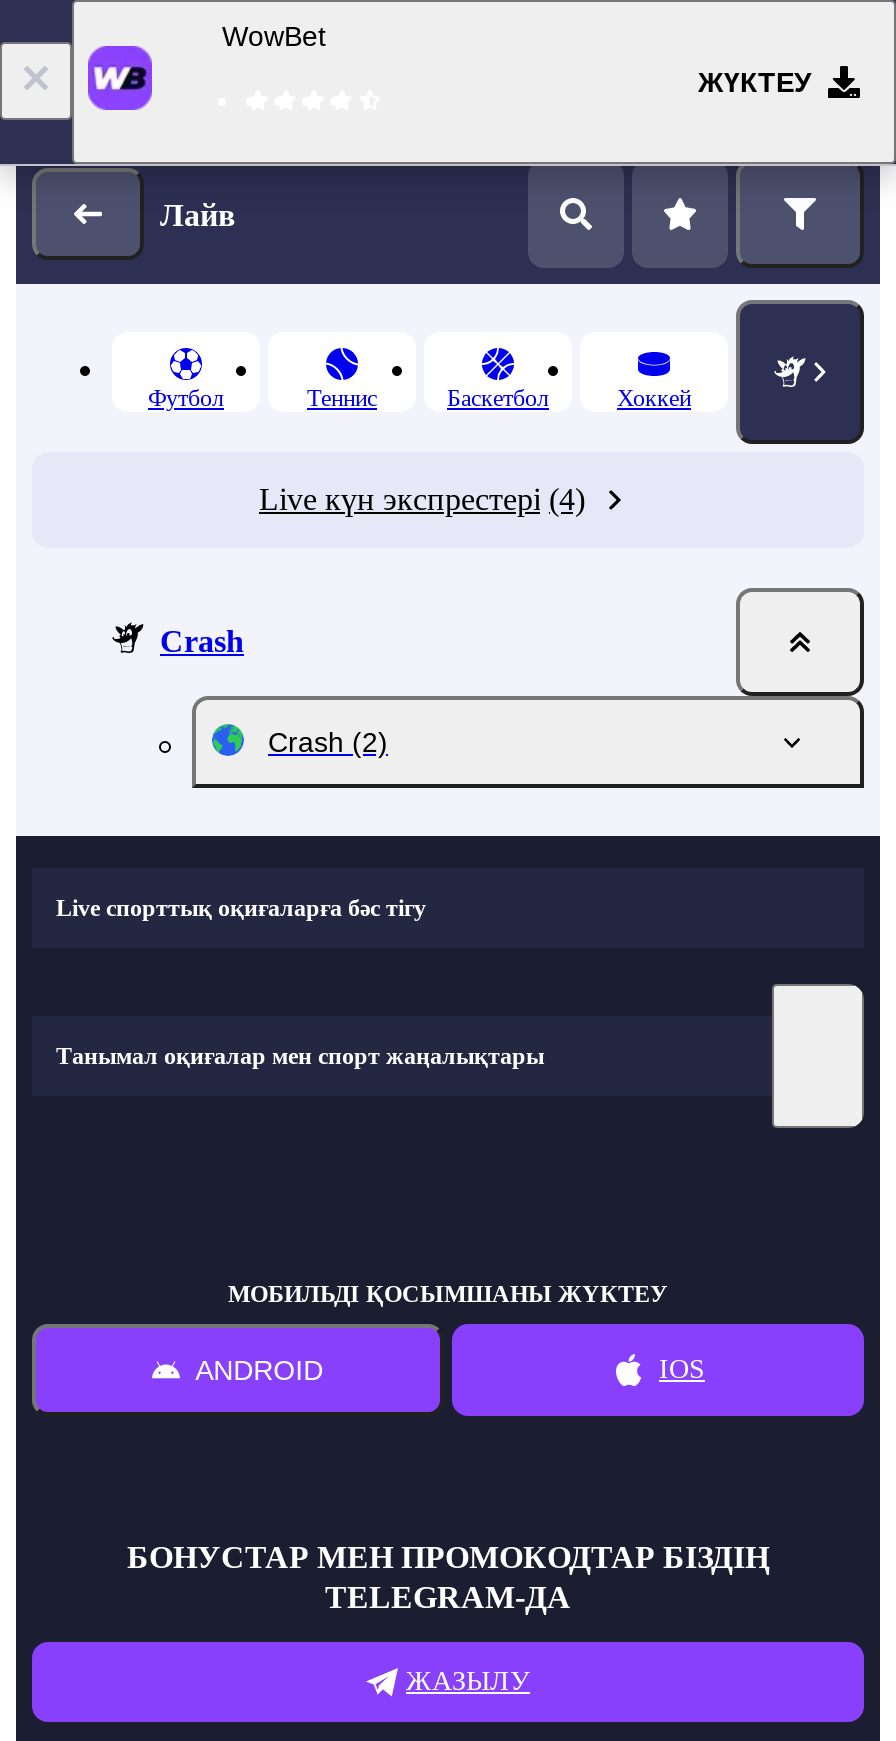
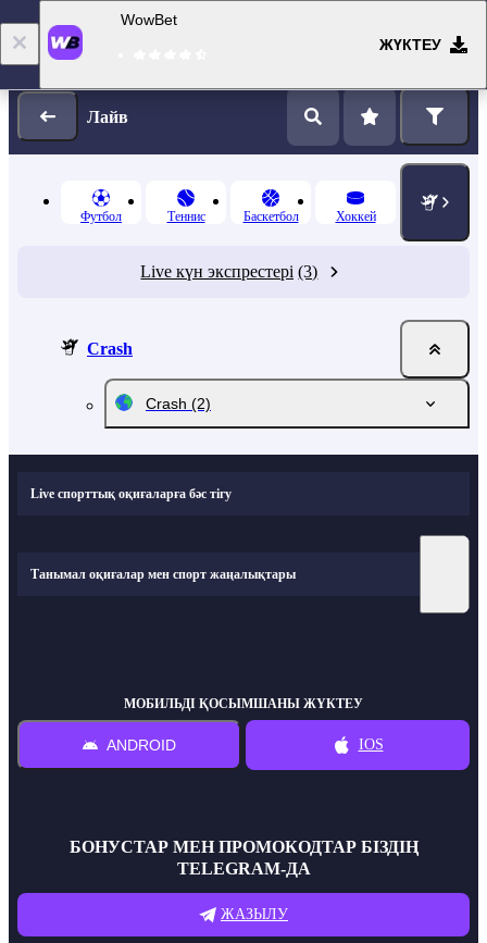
[259,482,585,516] Live күн экспрестері (4) -> [141,262,318,281] Live күн экспрестері (3)

